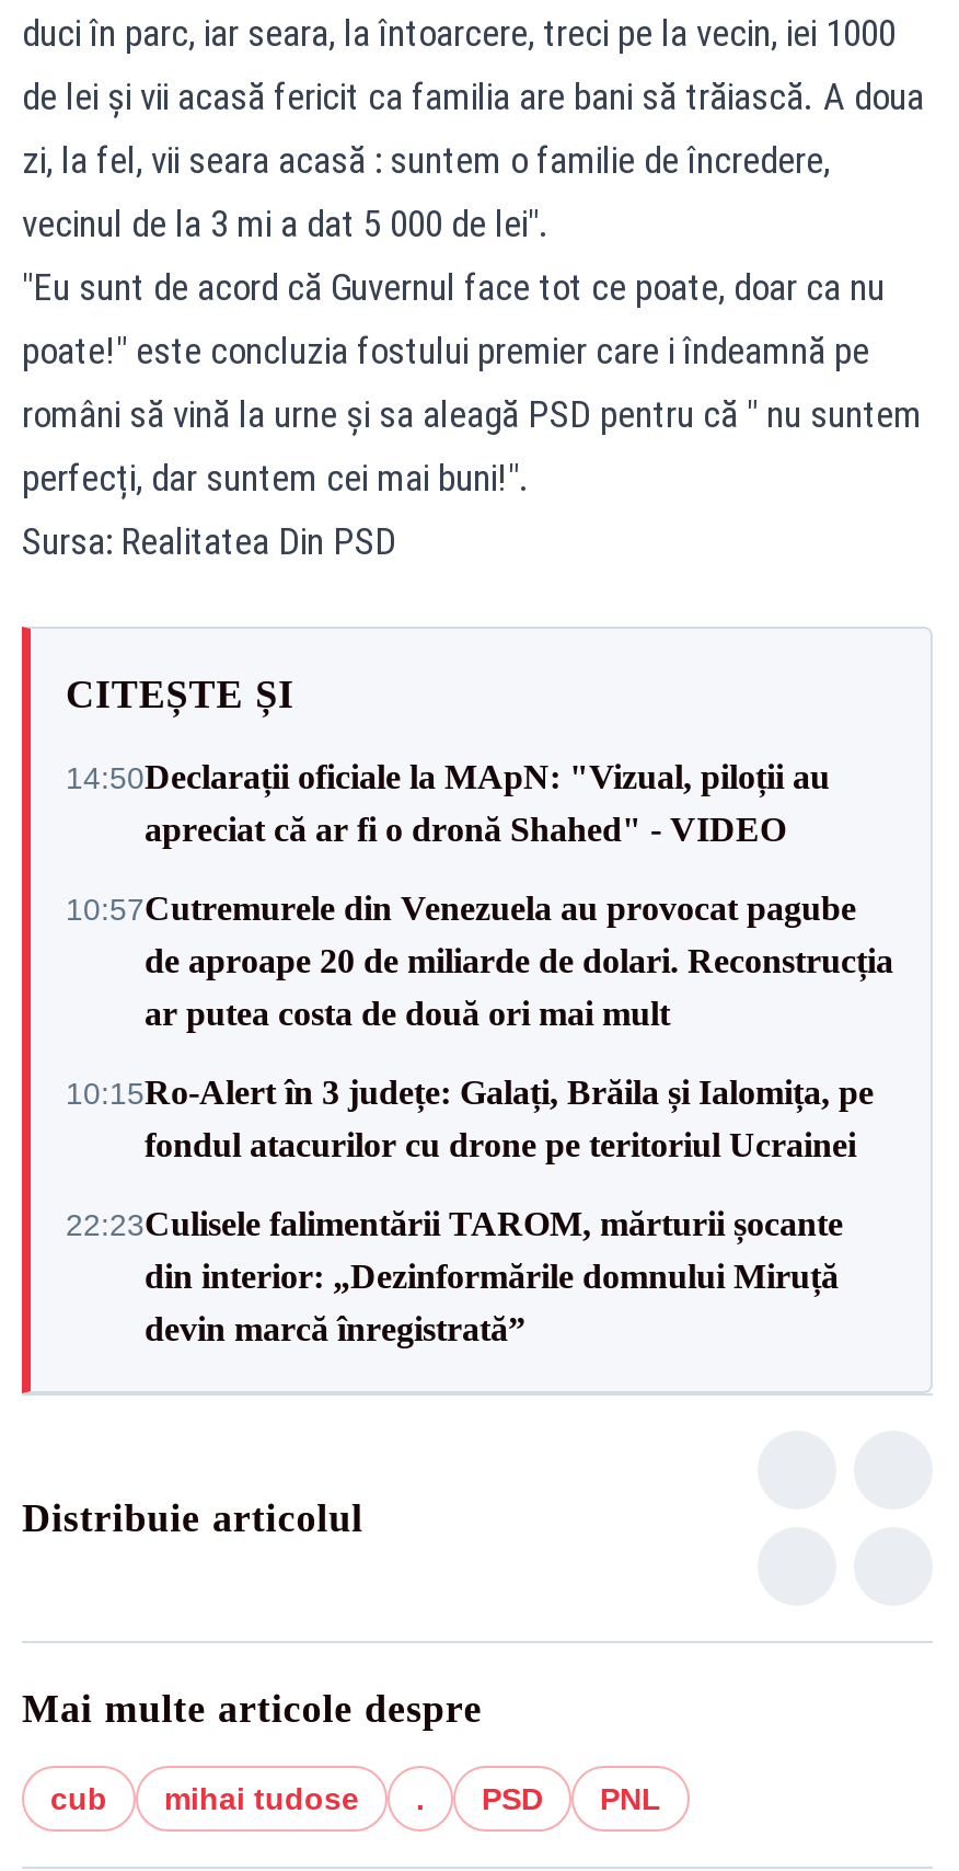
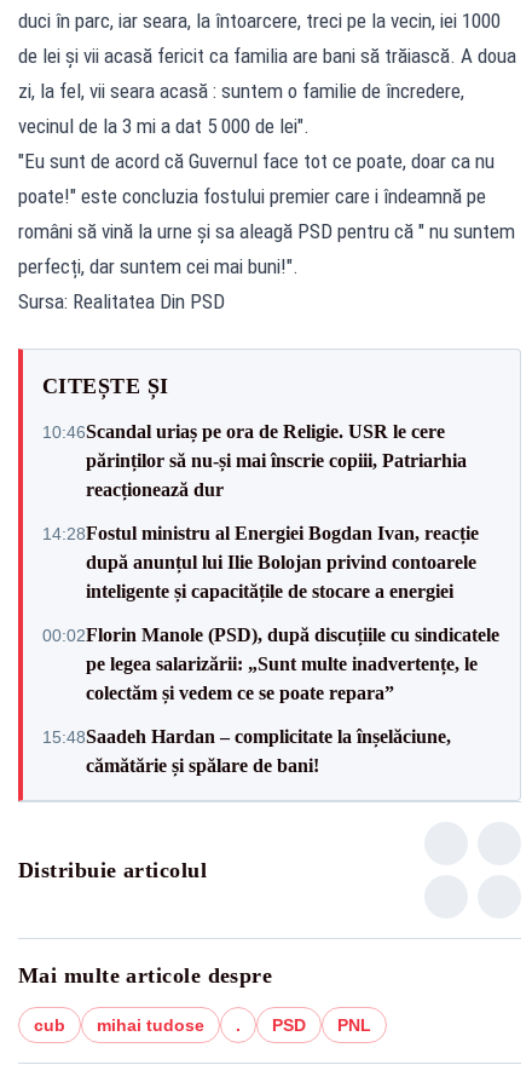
[66,758,830,848] 14:50Declarații oficiale la MApN: "Vizual, piloții au | apreciat că ar fi o dronă Shahed" - VIDEO -> [42,421,467,499] 10:46Scandal uriaș pe ora de Religie. USR le cere | părinților să nu-și mai înscrie copiii, Patriarhia | reacționează dur
[66,889,893,1032] 10:57Cutremurele din Venezuela au provocat pagube | de aproape 20 de miliarde de dolari. Reconstrucția | ar putea costa de două ori mai mult -> [42,522,479,601] 14:28Fostul ministru al Energiei Bogdan Ivan, reacție | după anunțul lui Ilie Bolojan privind contoarele | inteligente și capacitățile de stocare a energiei
[66,1074,874,1163] 10:15Ro‑Alert în 3 județe: Galați, Brăila și Ialomița, pe | fondul atacurilor cu drone pe teritoriul Ucrainei -> [42,624,499,703] 00:02Florin Manole (PSD), după discuțiile cu sindicatele | pe legea salarizării: „Sunt multe inadvertențe, le | colectăm și vedem ce se poate repara”
[66,1205,843,1347] 22:23Culisele falimentării TAROM, mărturii șocante | din interior: „Dezinformările domnului Miruță | devin marcă înregistrată” -> [42,726,451,775] 15:48Saadeh Hardan – complicitate la înșelăciune, | cămătărie și spălare de bani!

